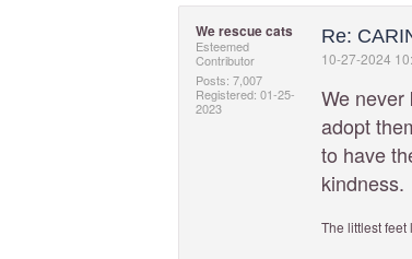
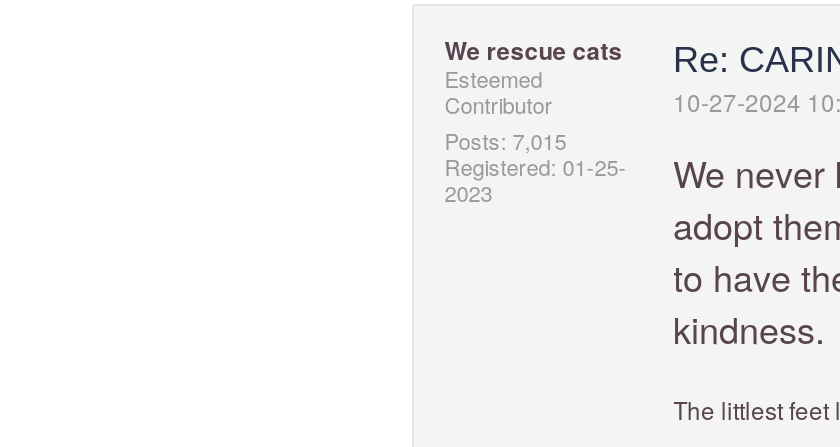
[196,71,262,88] Posts: 7,007 -> [444,123,566,155] Posts: 7,015

